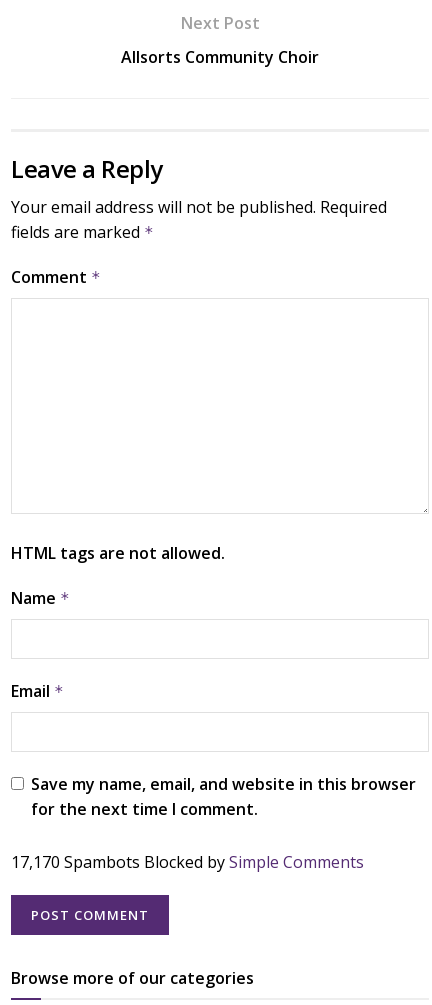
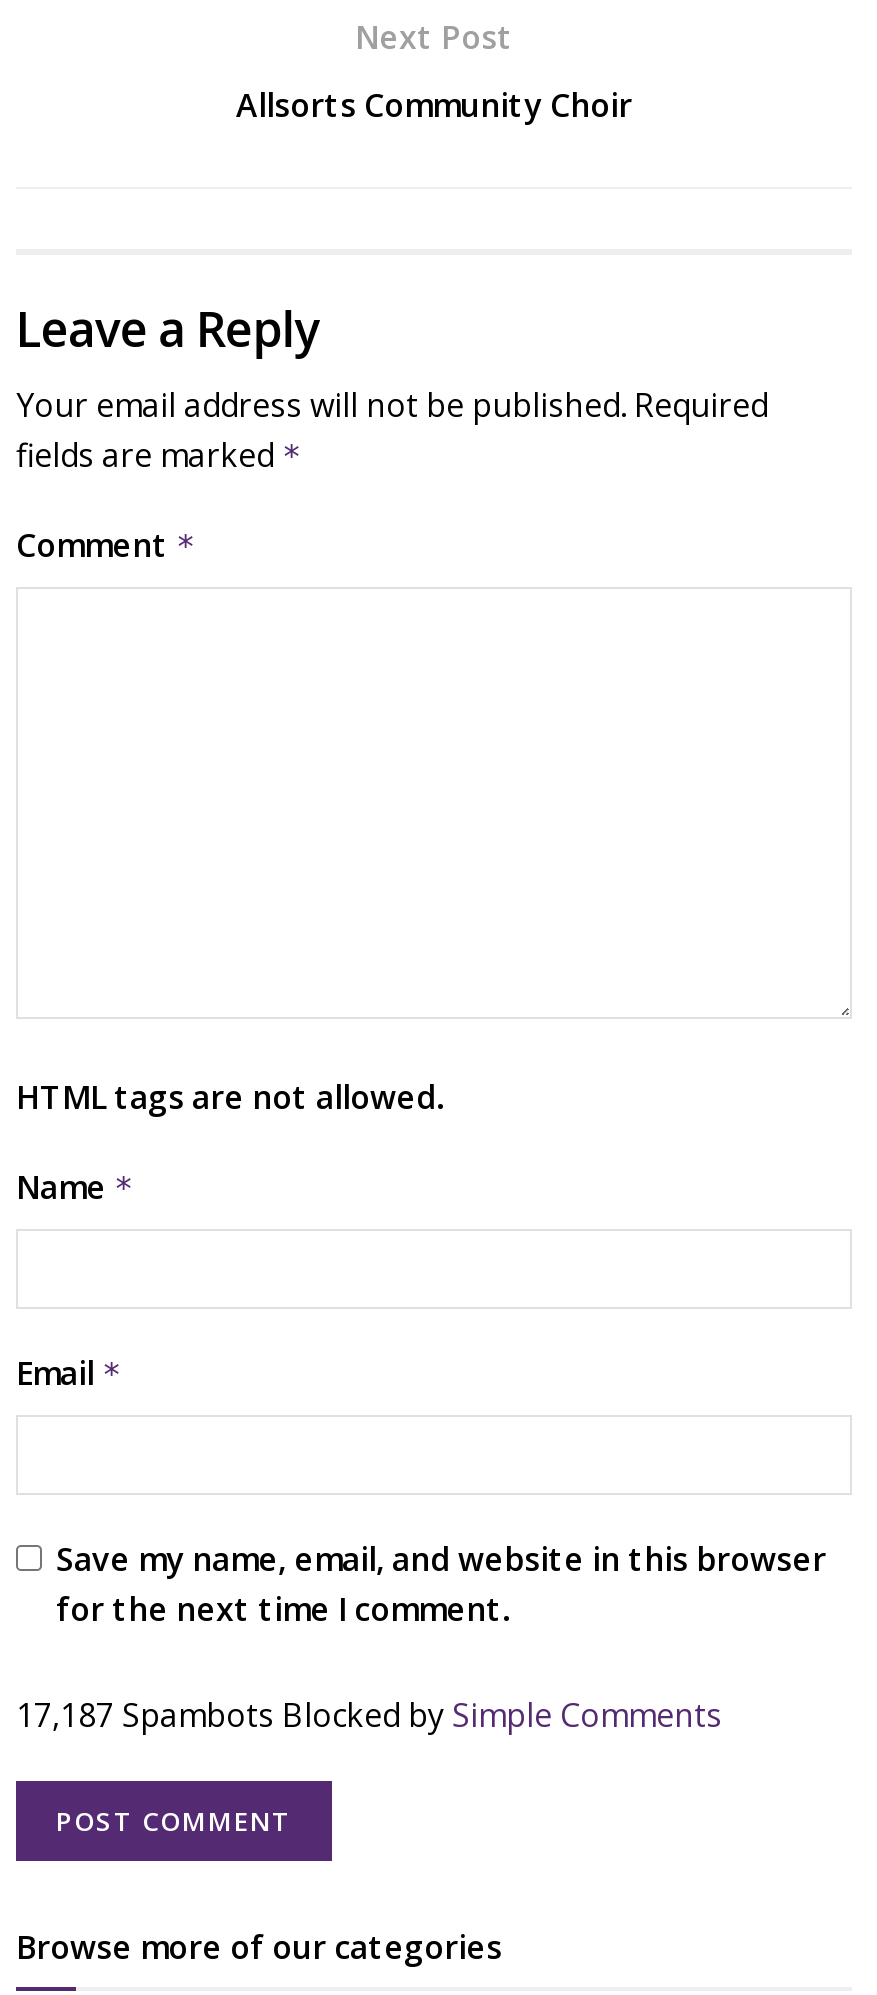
[11,851,364,873] 17,170 Spambots Blocked by Simple Comments -> [16,1692,722,1736] 17,187 Spambots Blocked by Simple Comments

